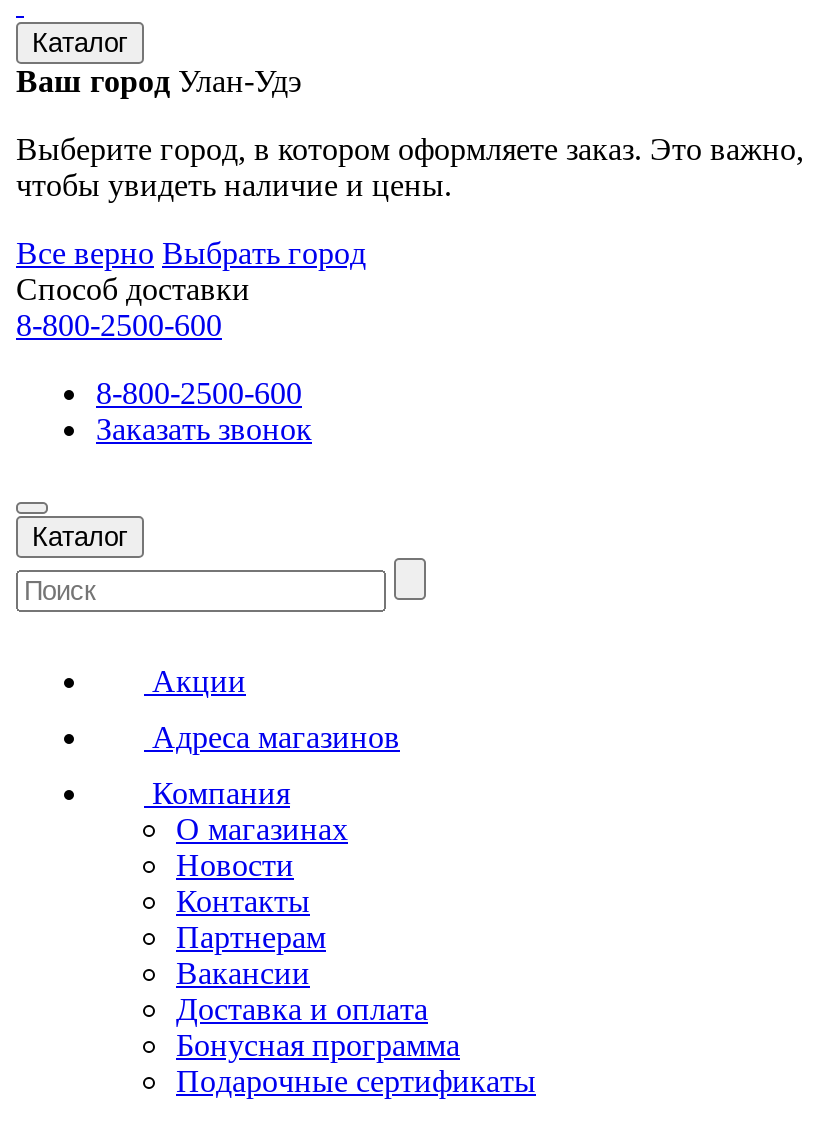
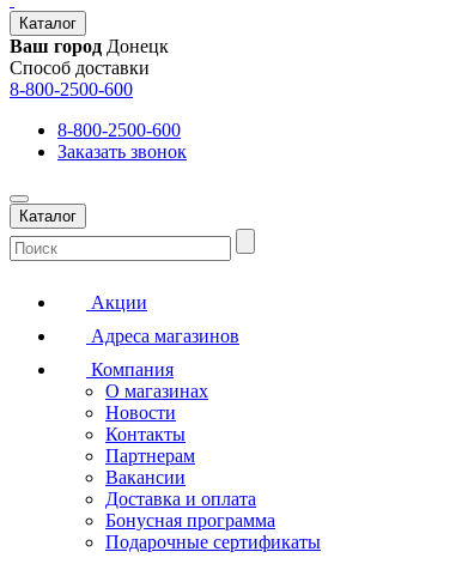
[16,64,804,270] Ваш город Улан-Удэ | Выберите город, в котором оформляете заказ. Это важно, | чтобы увидеть наличие и цены. | Все верно Выбрать город -> [10,36,169,56] Ваш город Донецк

